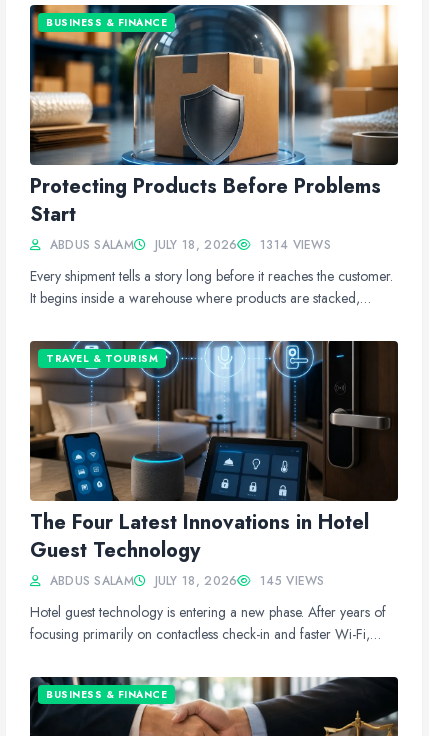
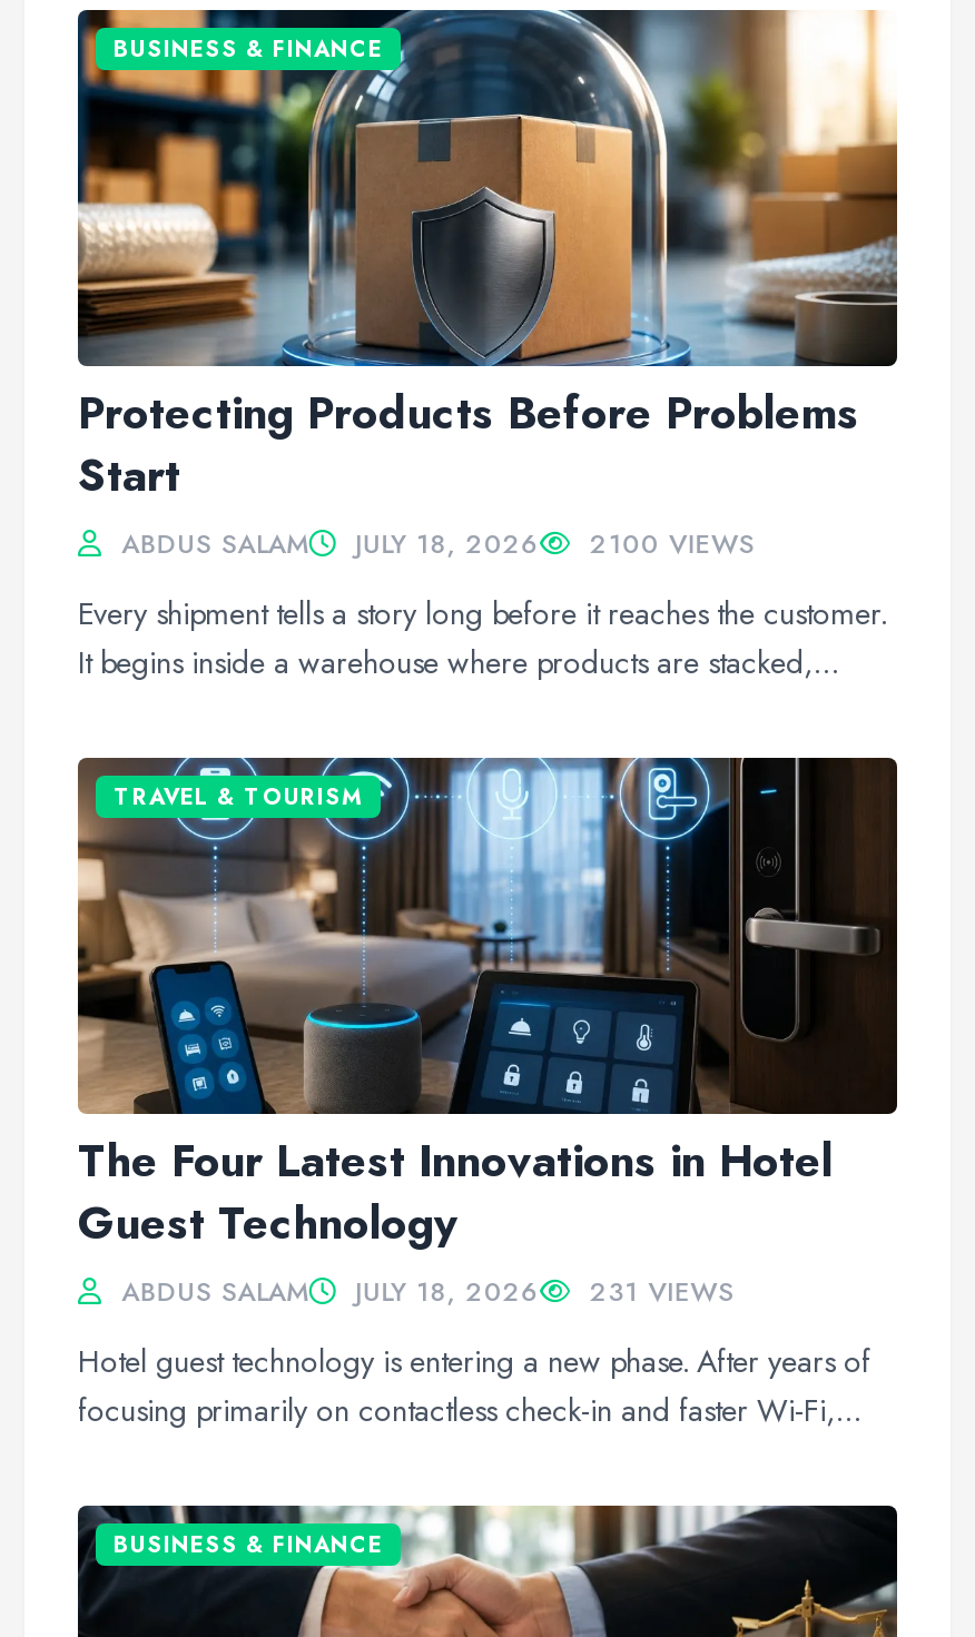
[45,236,331,254] ABDUS SALAM JULY 18, 2026 1314 VIEWS -> [112,524,755,564] ABDUS SALAM JULY 18, 2026 2100 VIEWS
[45,572,325,590] ABDUS SALAM JULY 18, 2026 145 VIEWS -> [112,1272,734,1312] ABDUS SALAM JULY 18, 2026 231 VIEWS

